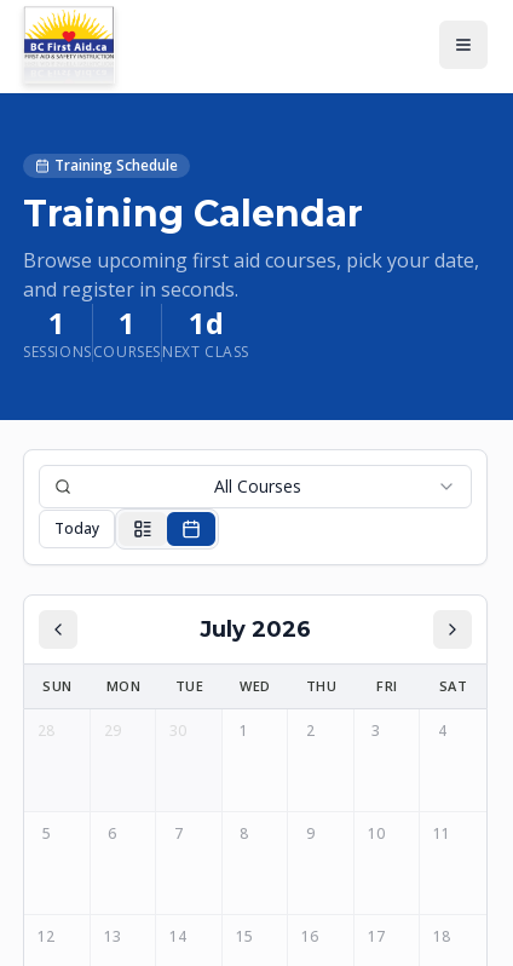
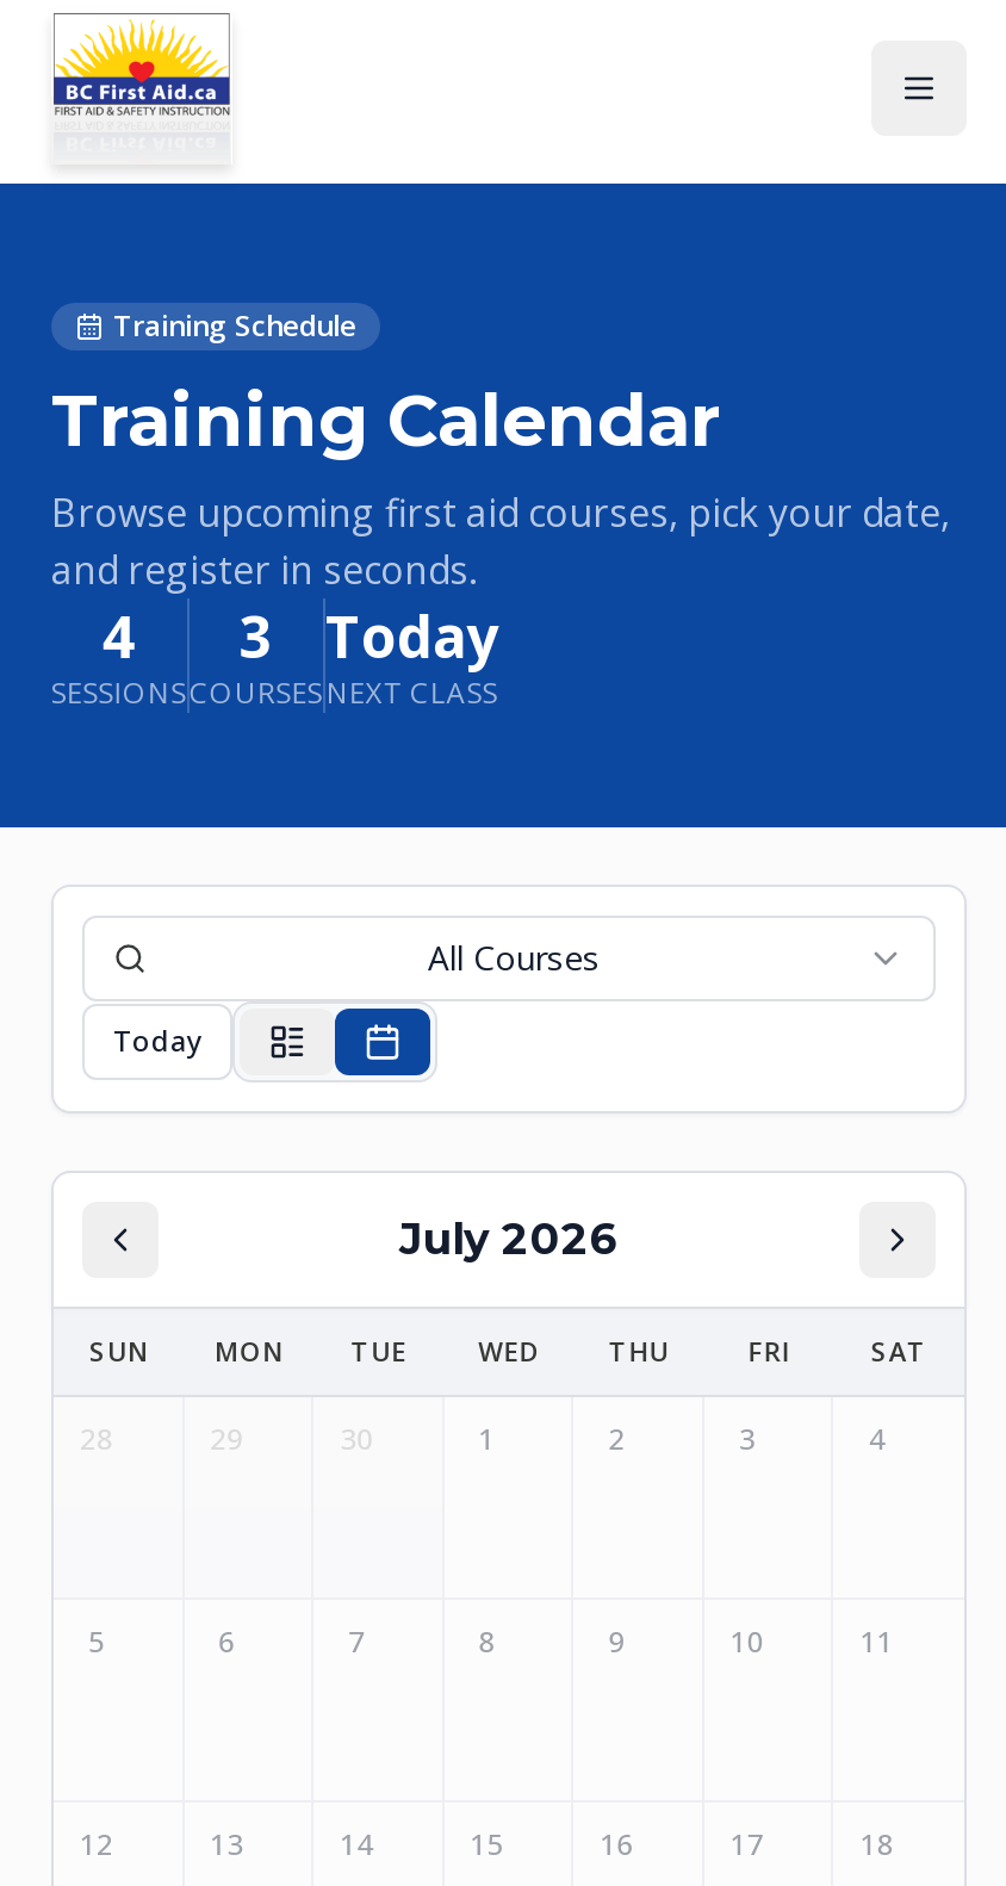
[49,303,66,343] 1 -> [102,596,136,675] 4
[118,303,135,343] 1 -> [239,596,273,675] 3
[188,303,223,343] 1d -> [325,596,499,675] Today

